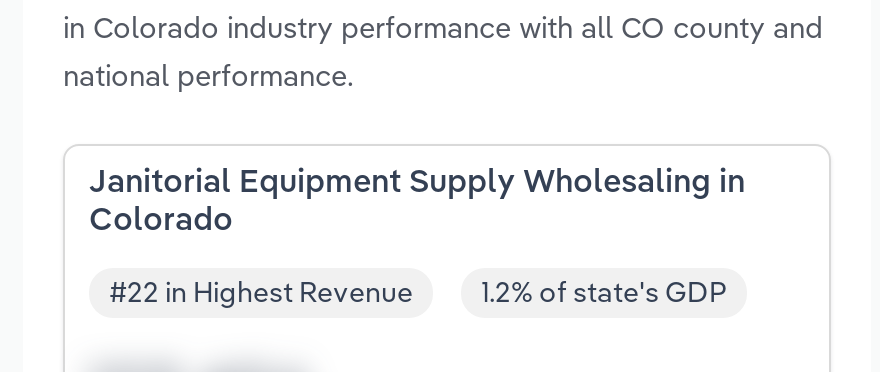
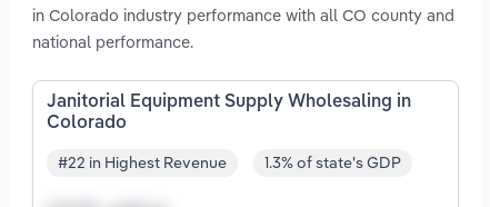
[109,275,727,311] #22 in Highest Revenue 1.2% of state's GDP -> [58,153,401,173] #22 in Highest Revenue 1.3% of state's GDP

